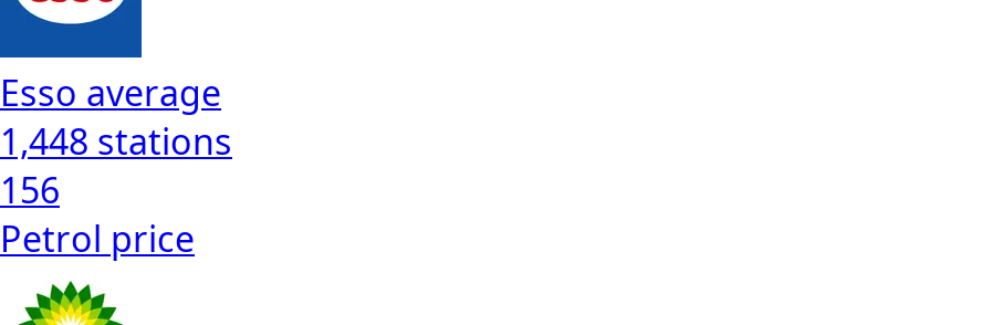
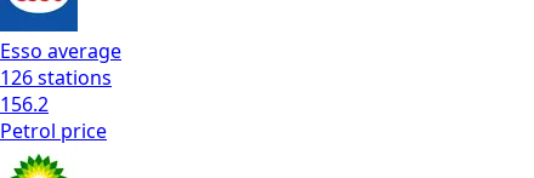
[0,116,232,165] 1,448 stations -> [0,64,112,90] 126 stations
[0,165,60,214] 156 -> [0,90,49,117] 156.2

